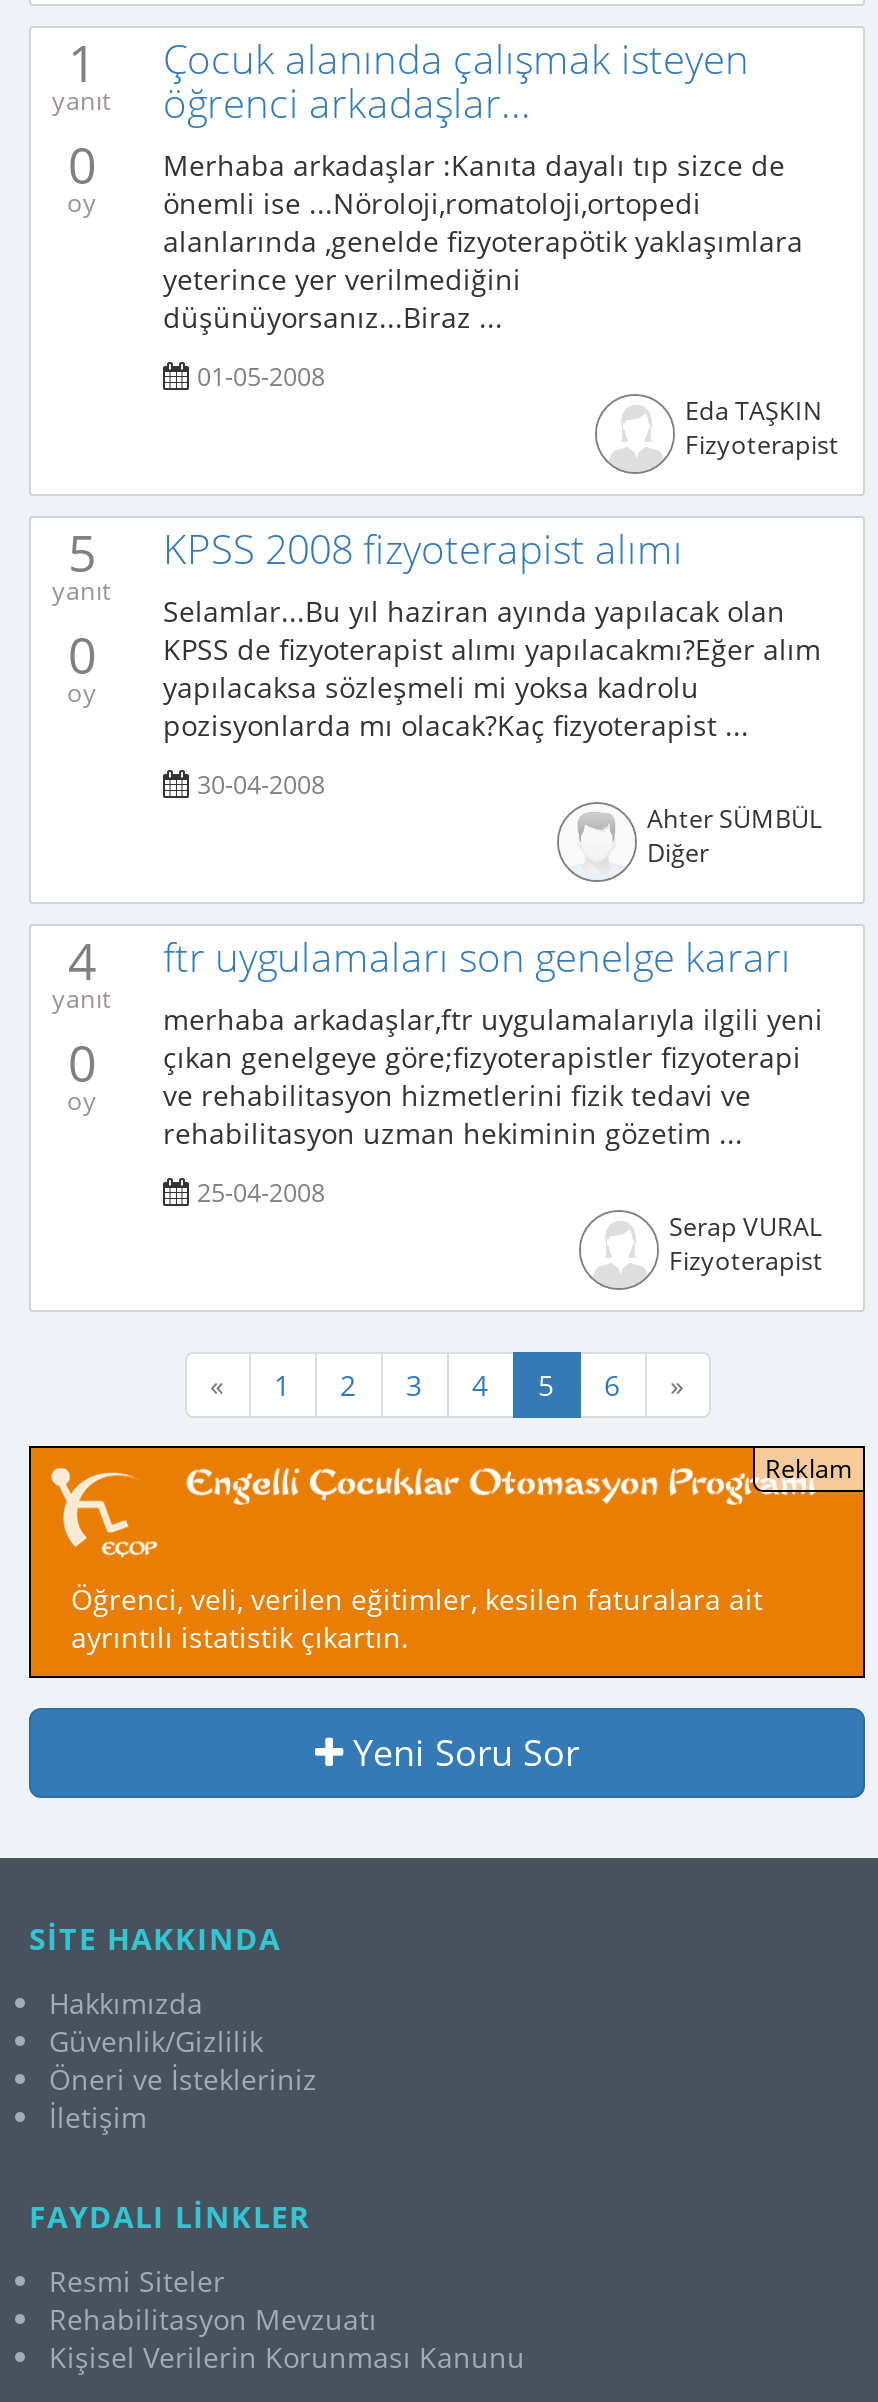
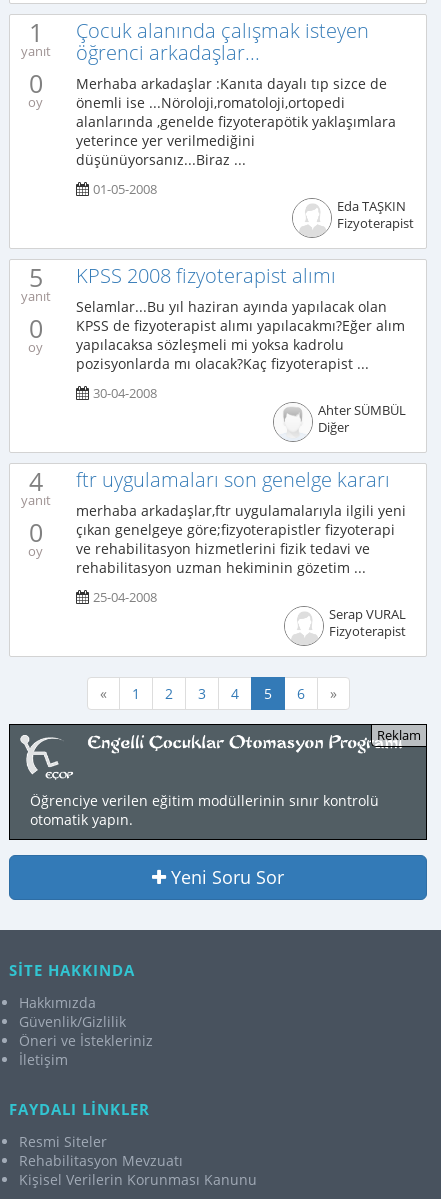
[29,1446,865,1678] [image] | Öğrenci, veli, verilen eğitimler, kesilen faturalara ait | ayrıntılı istatistik çıkartın. -> [9,724,427,840] [image] | Öğrenciye verilen eğitim modüllerinin sınır kontrolü | otomatik yapın.

